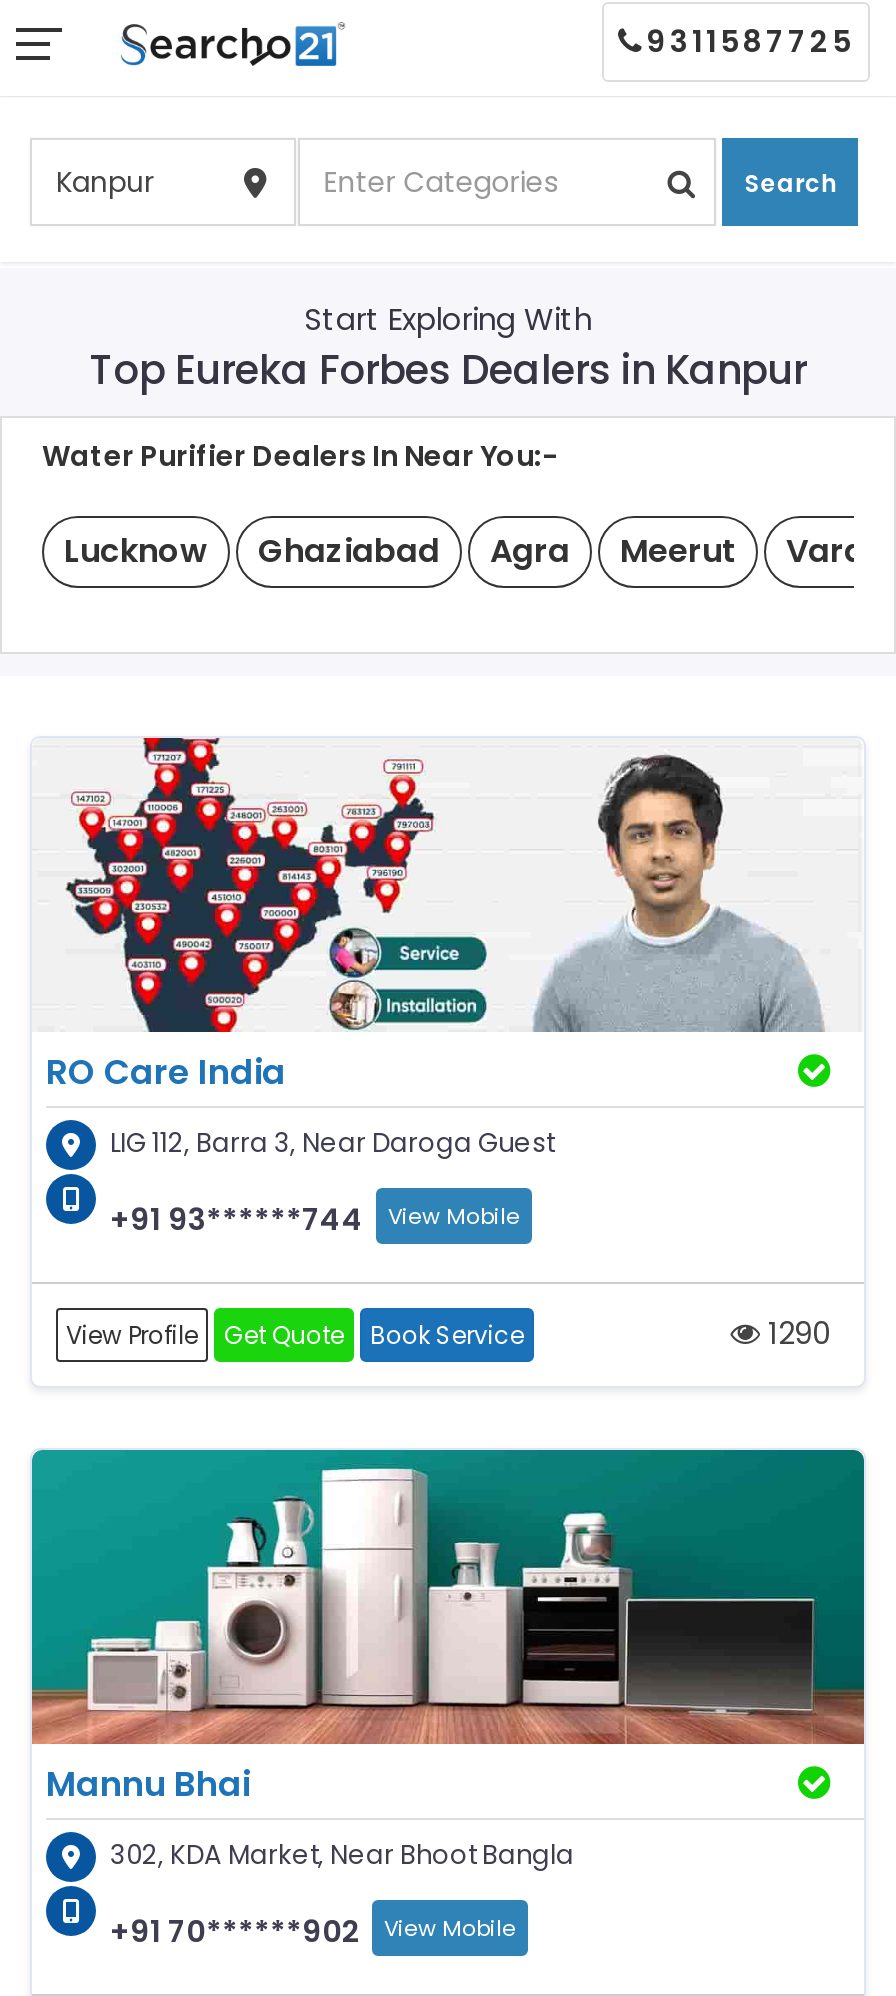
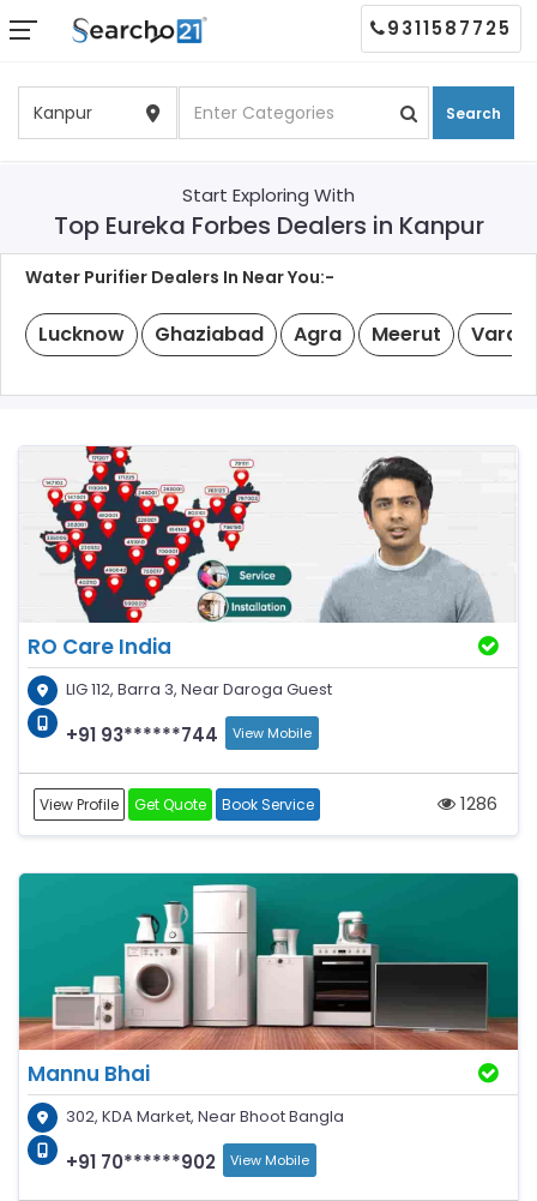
[760,1312,830,1354] 1290 -> [455,791,497,816] 1286

